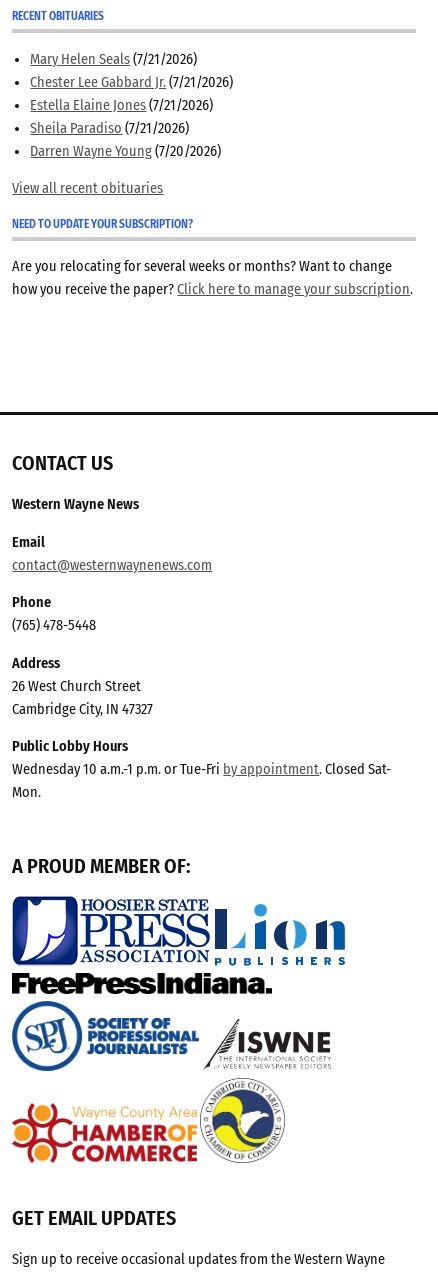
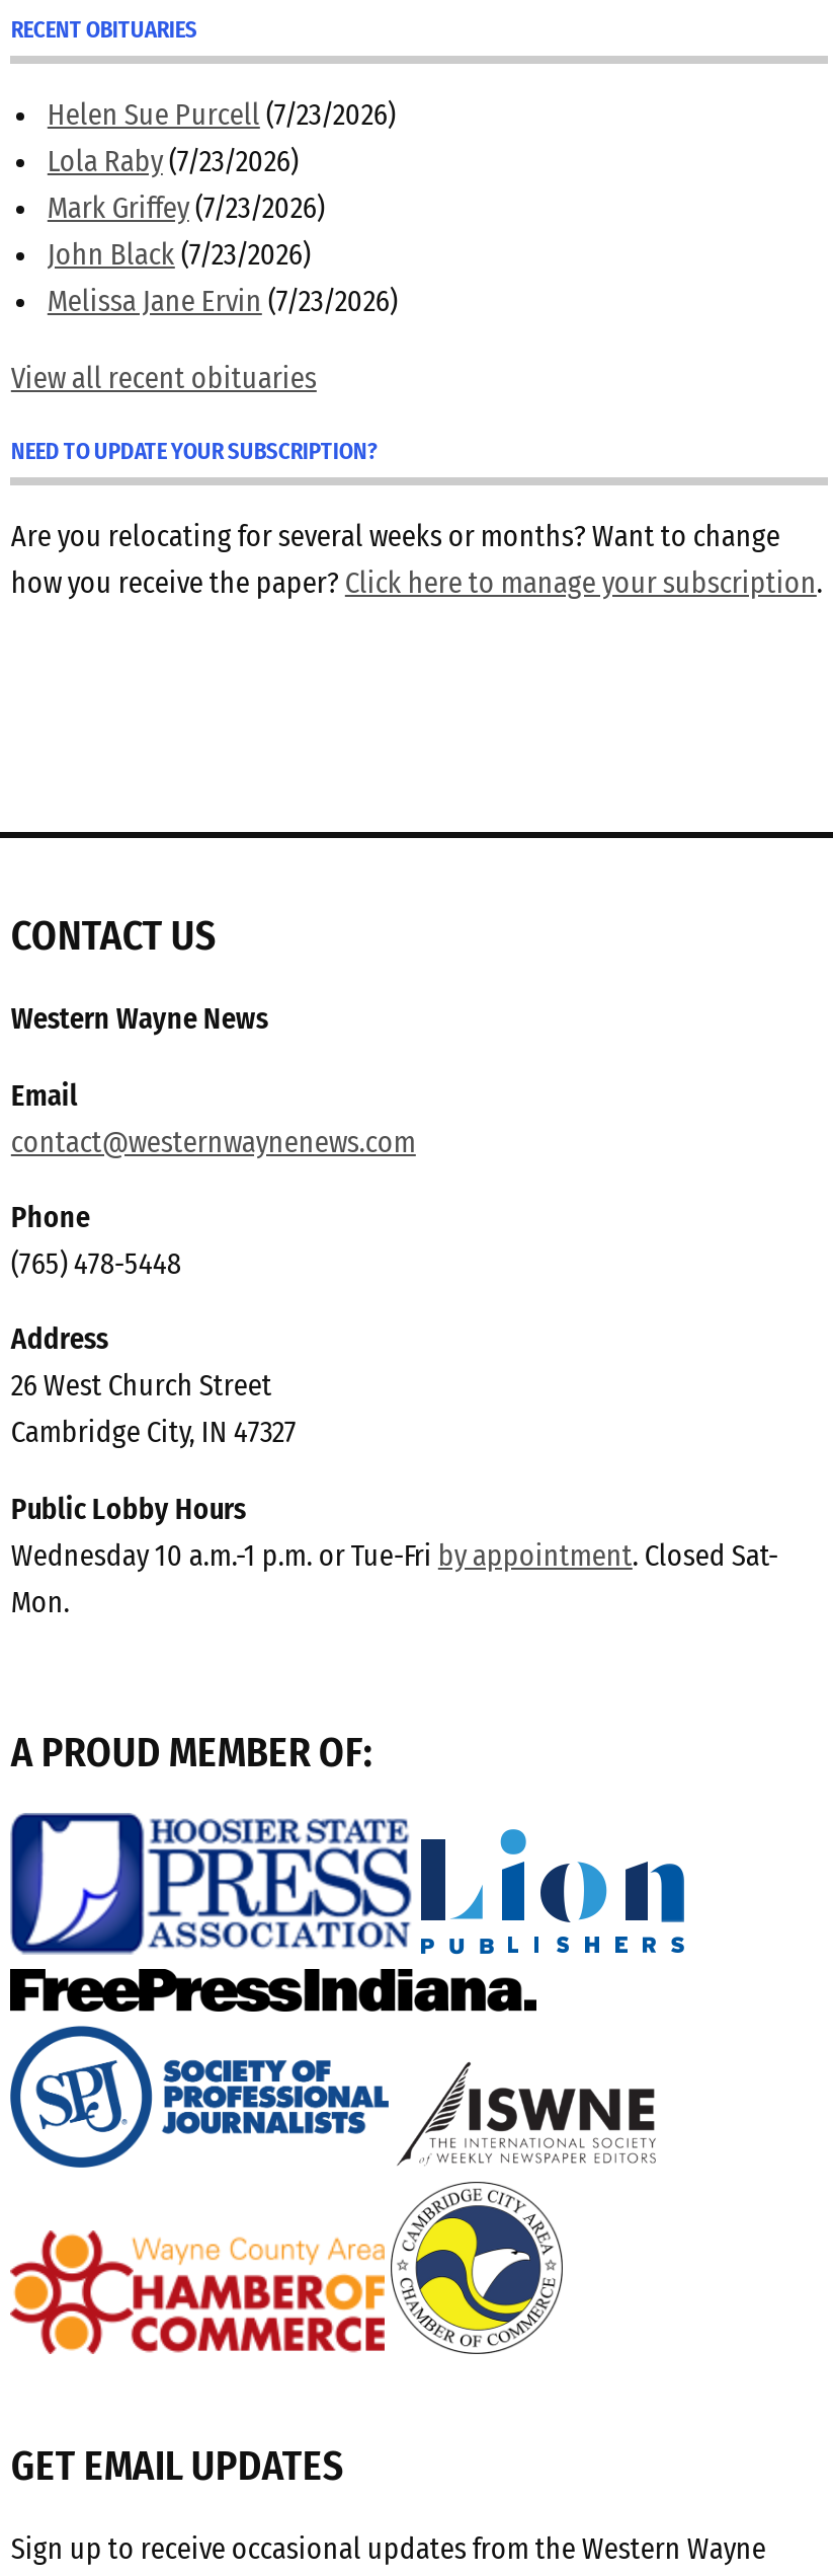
[30,51,233,160] Mary Helen Seals (7/21/2026) | Chester Lee Gabbard Jr. (7/21/2026) | Estella Elaine Jones (7/21/2026) | Sheila Paradiso (7/21/2026) | Darren Wayne Young (7/20/2026) -> [47,100,398,321] Helen Sue Purcell (7/23/2026) | Lola Raby (7/23/2026) | Mark Griffey (7/23/2026) | John Black (7/23/2026) | Melissa Jane Ervin (7/23/2026)

